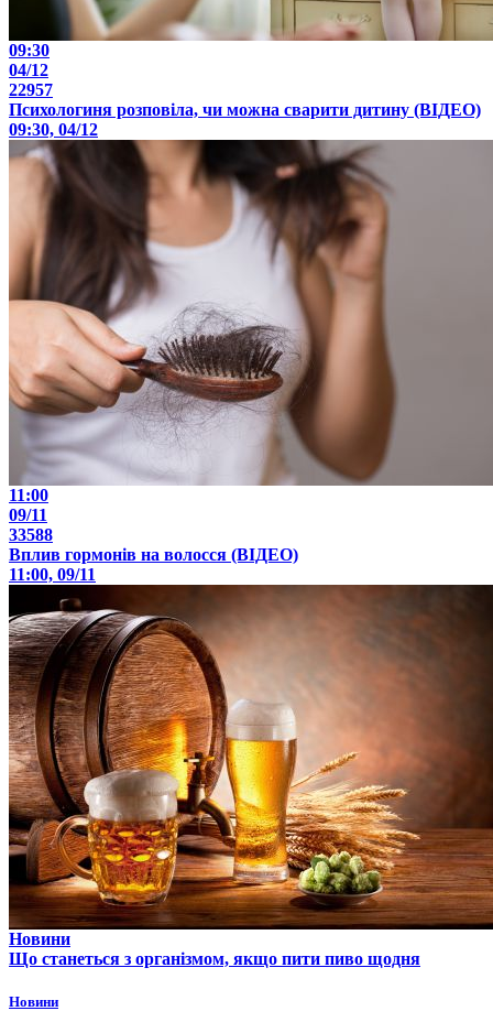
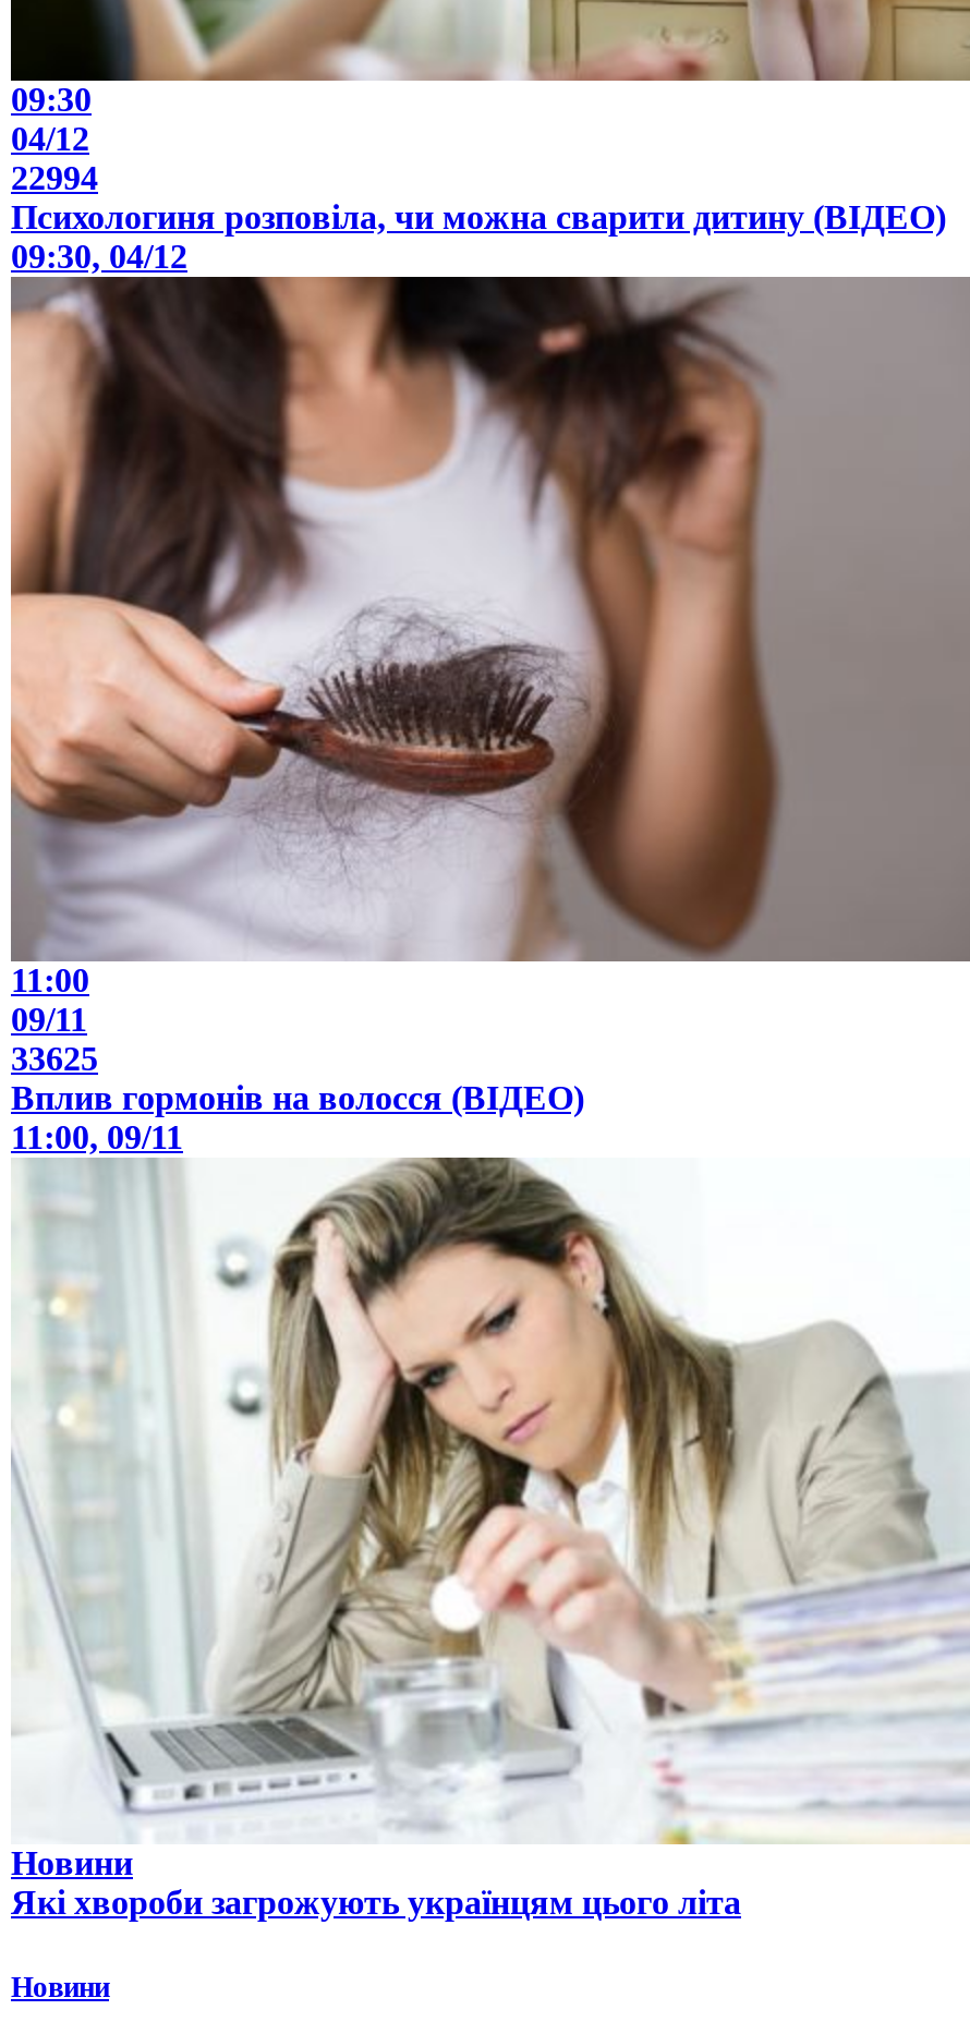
[9,81,53,99] 22957 -> [11,160,98,197] 22994
[9,526,53,544] 33588 -> [11,1041,98,1078] 33625
[8,584,490,968] [image] | Що станеться з організмом, якщо пити пиво щодня -> [11,1158,963,1921] [image] | Які хвороби загрожують українцям цього літа

